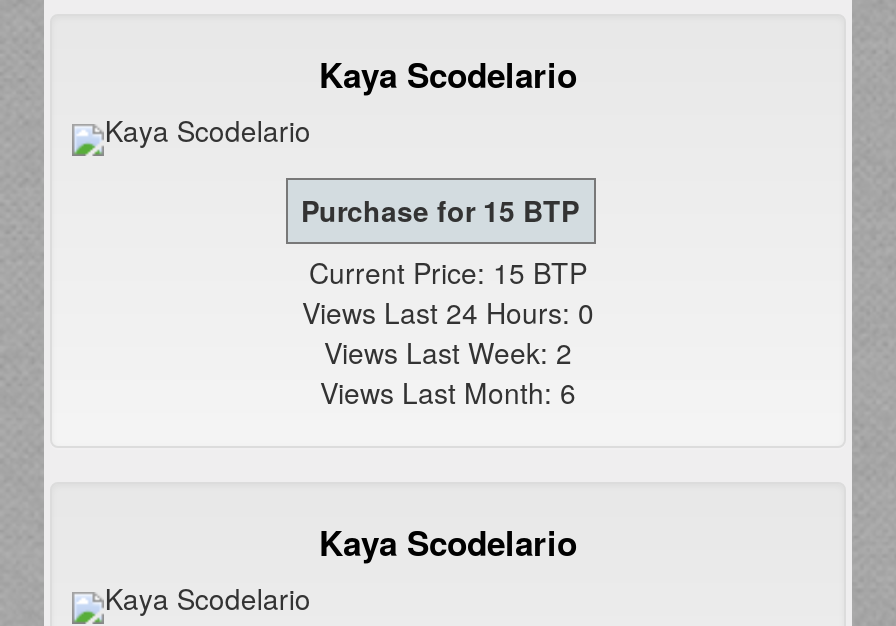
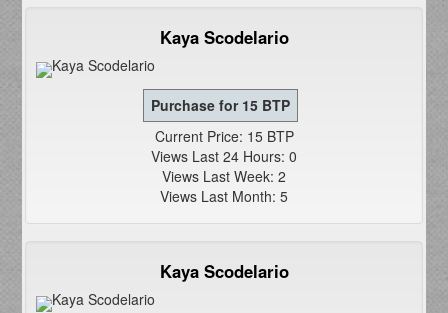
[320,372,576,412] Views Last Month: 6 -> [160,186,288,206] Views Last Month: 5

